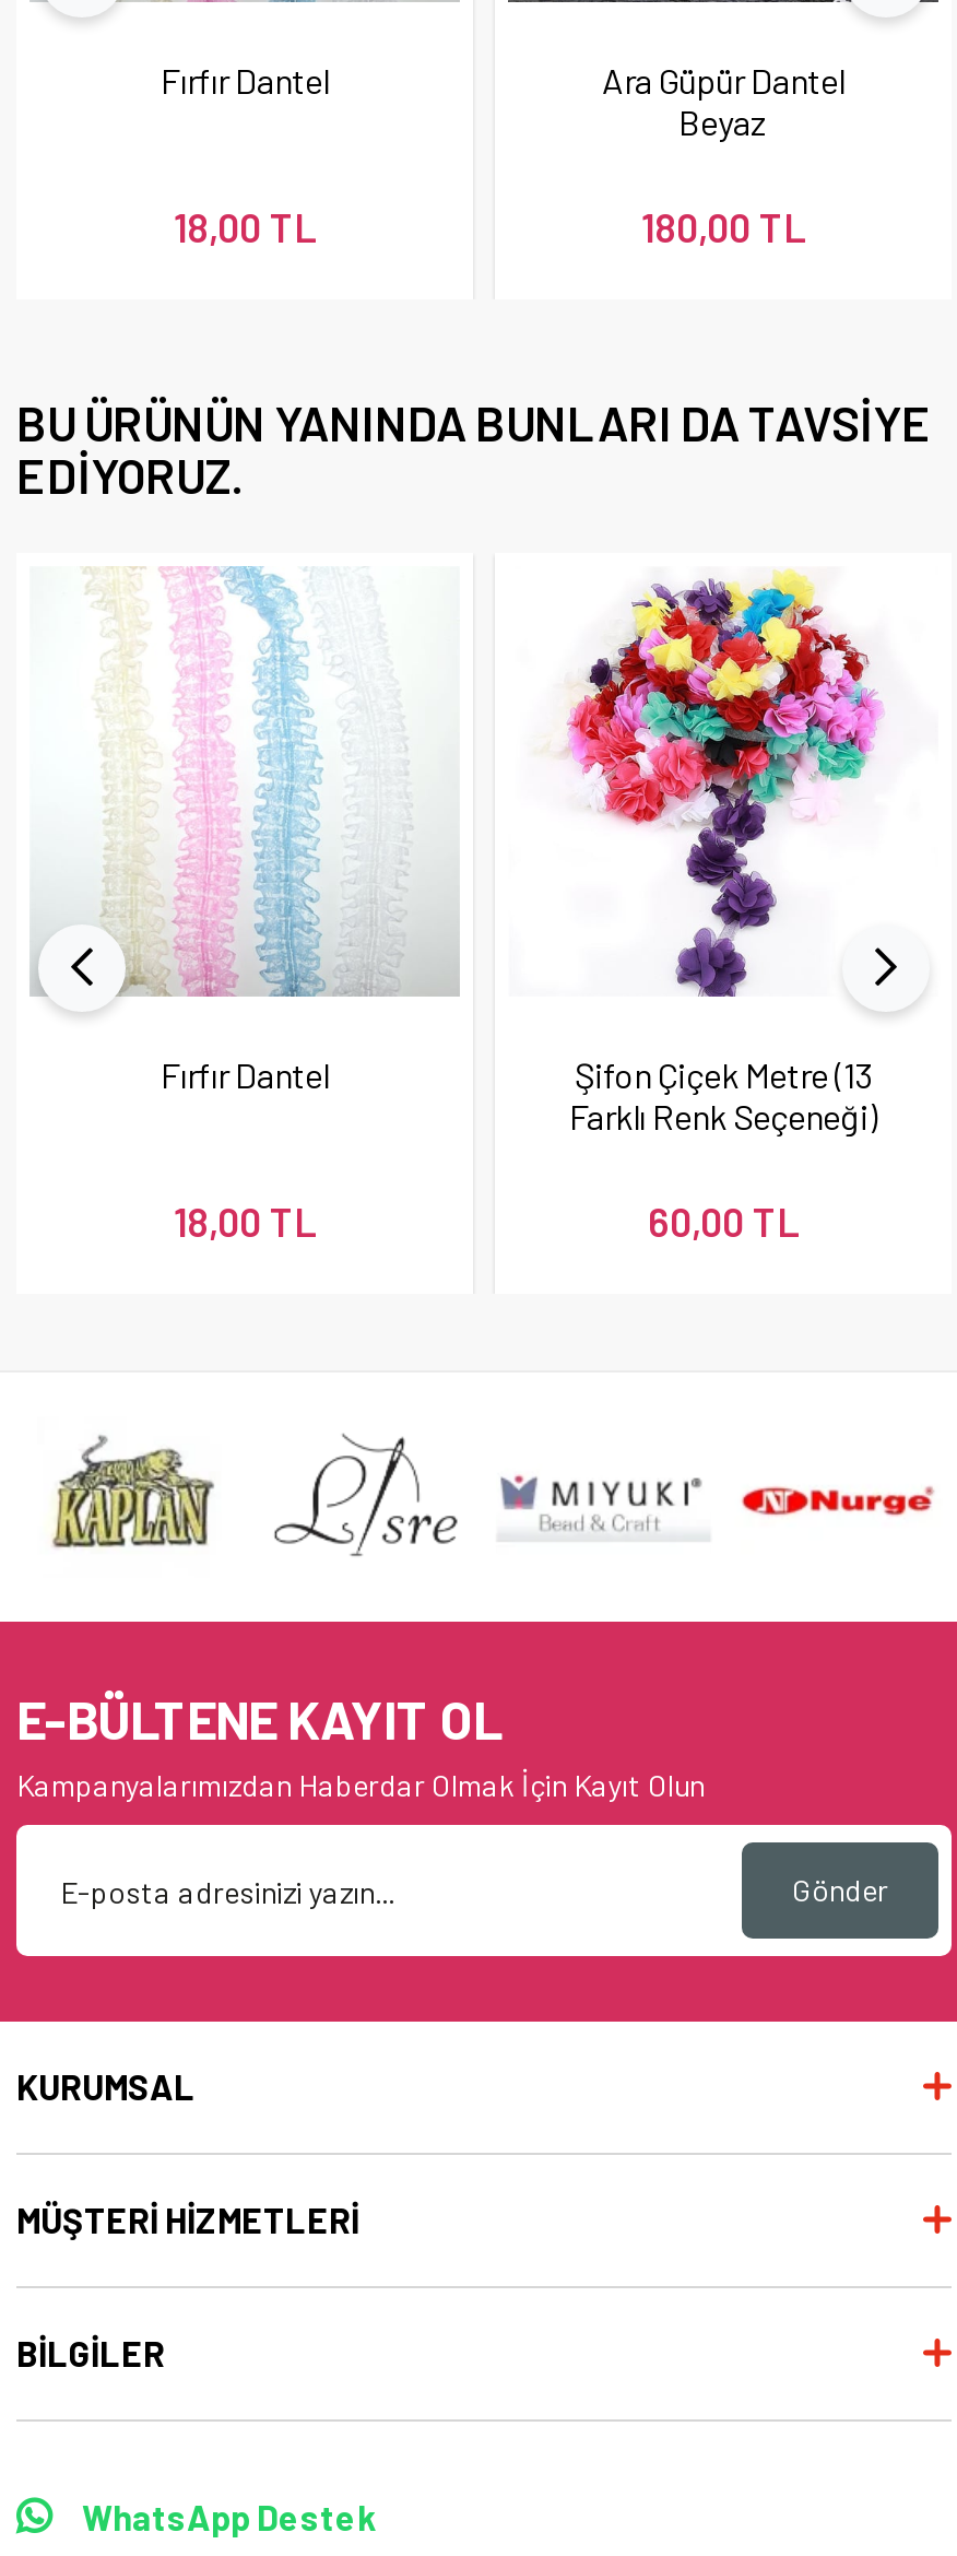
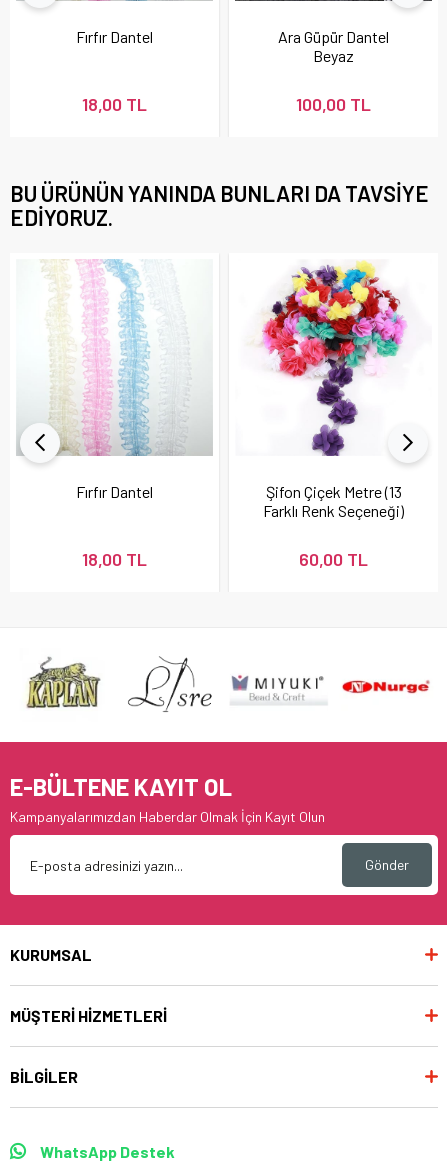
[641,203,805,251] 180,00 TL -> [296,93,371,115] 100,00 TL

